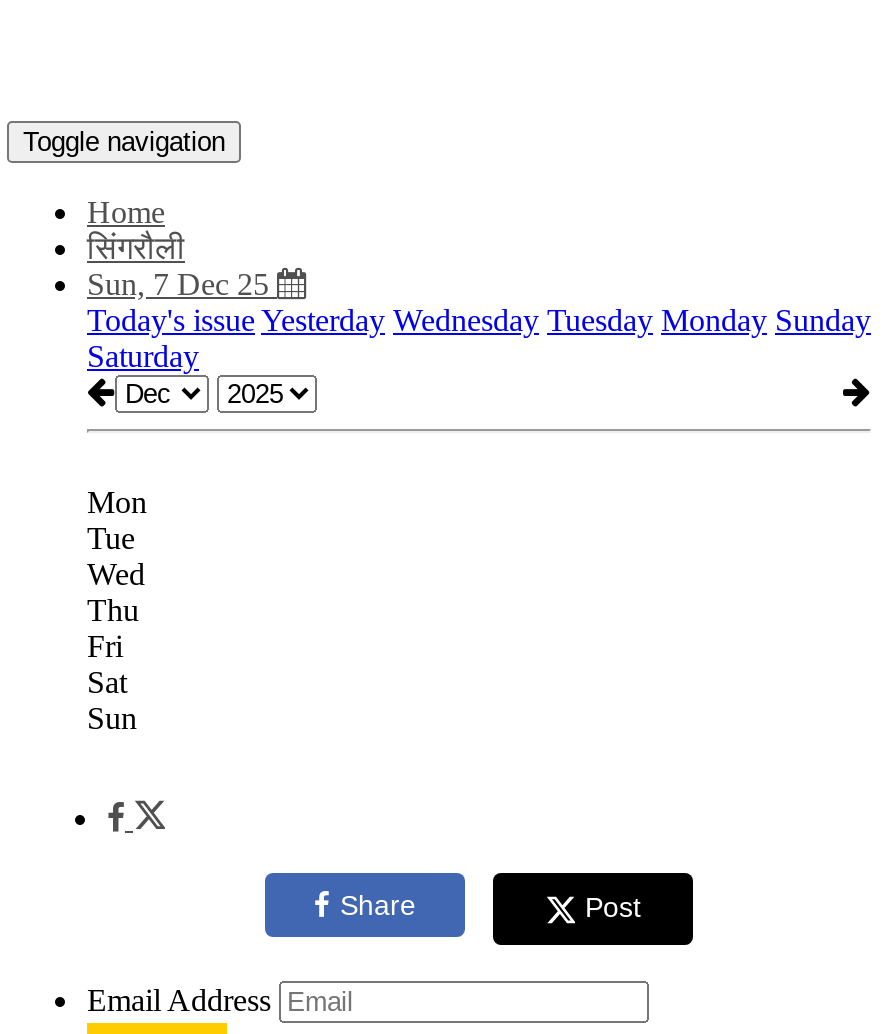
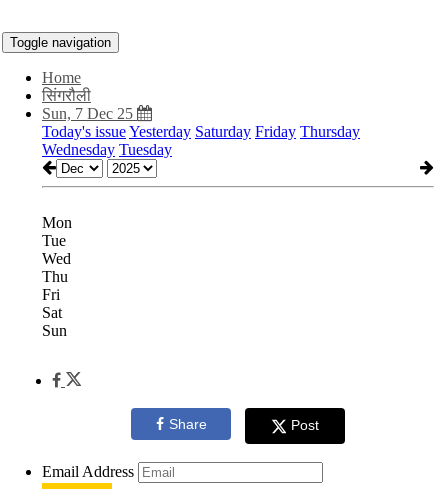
[87,303,871,373] Today's issue Yesterday Wednesday Tuesday Monday Sunday | Saturday -> [42,123,360,158] Today's issue Yesterday Saturday Friday Thursday | Wednesday Tuesday

